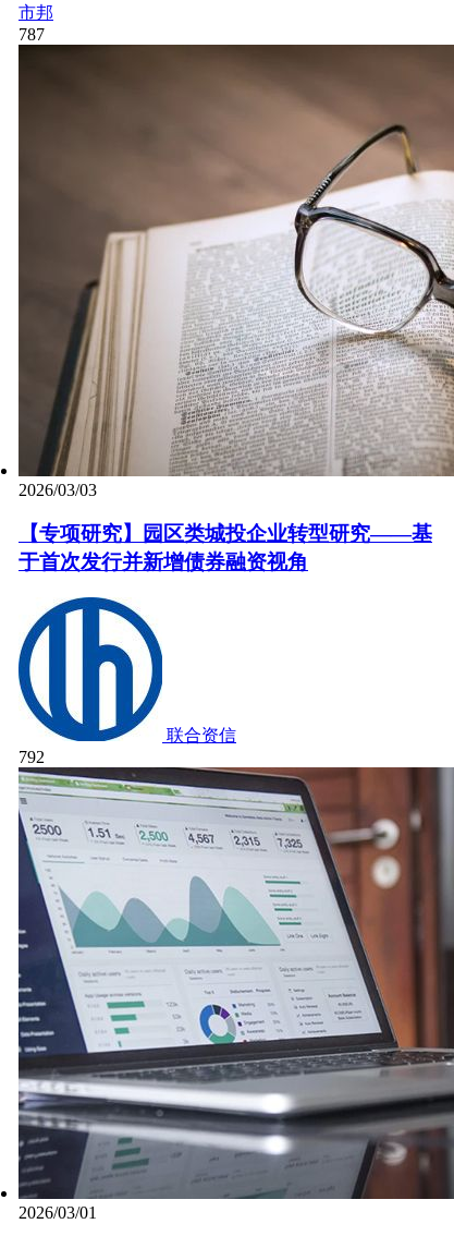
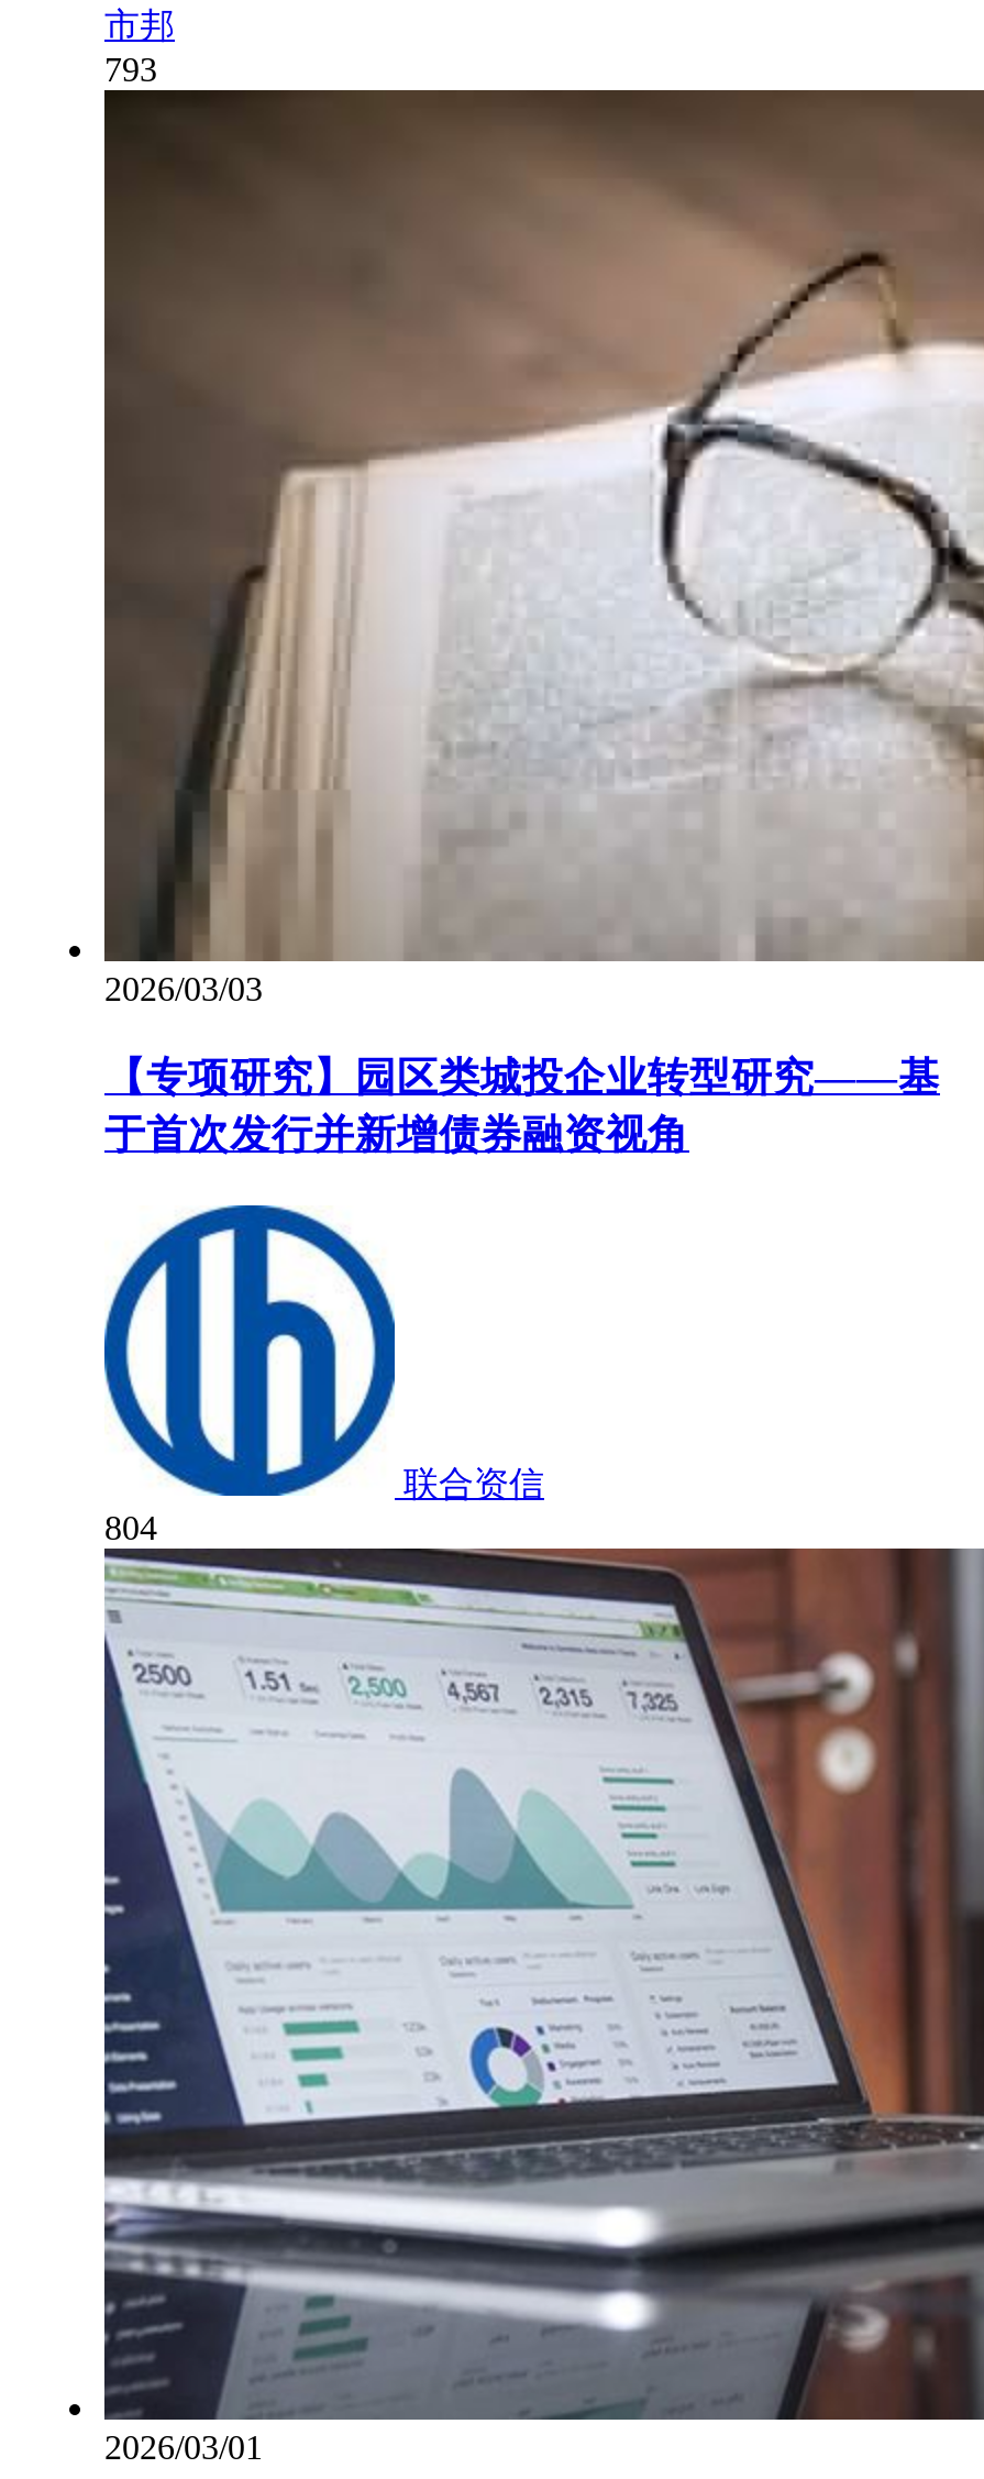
[19,25,45,43] 787 -> [104,50,157,87] 793
[19,748,45,766] 792 -> [104,1509,157,1546] 804

